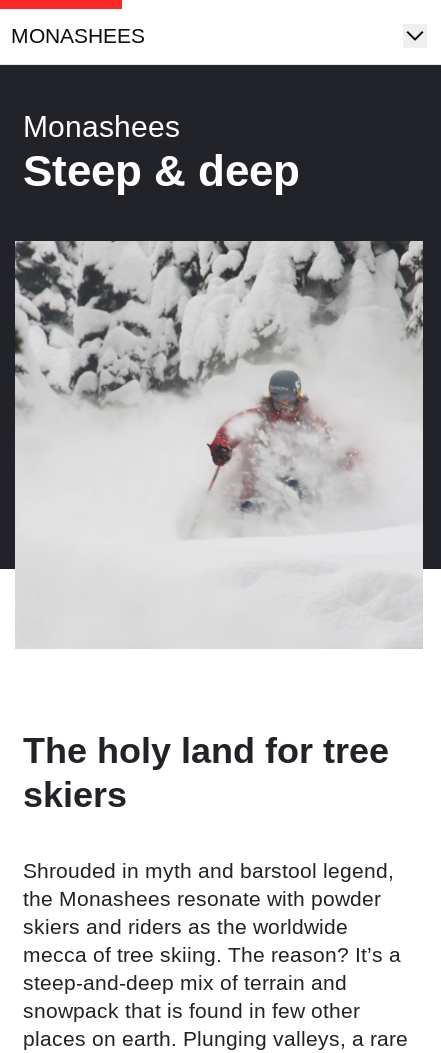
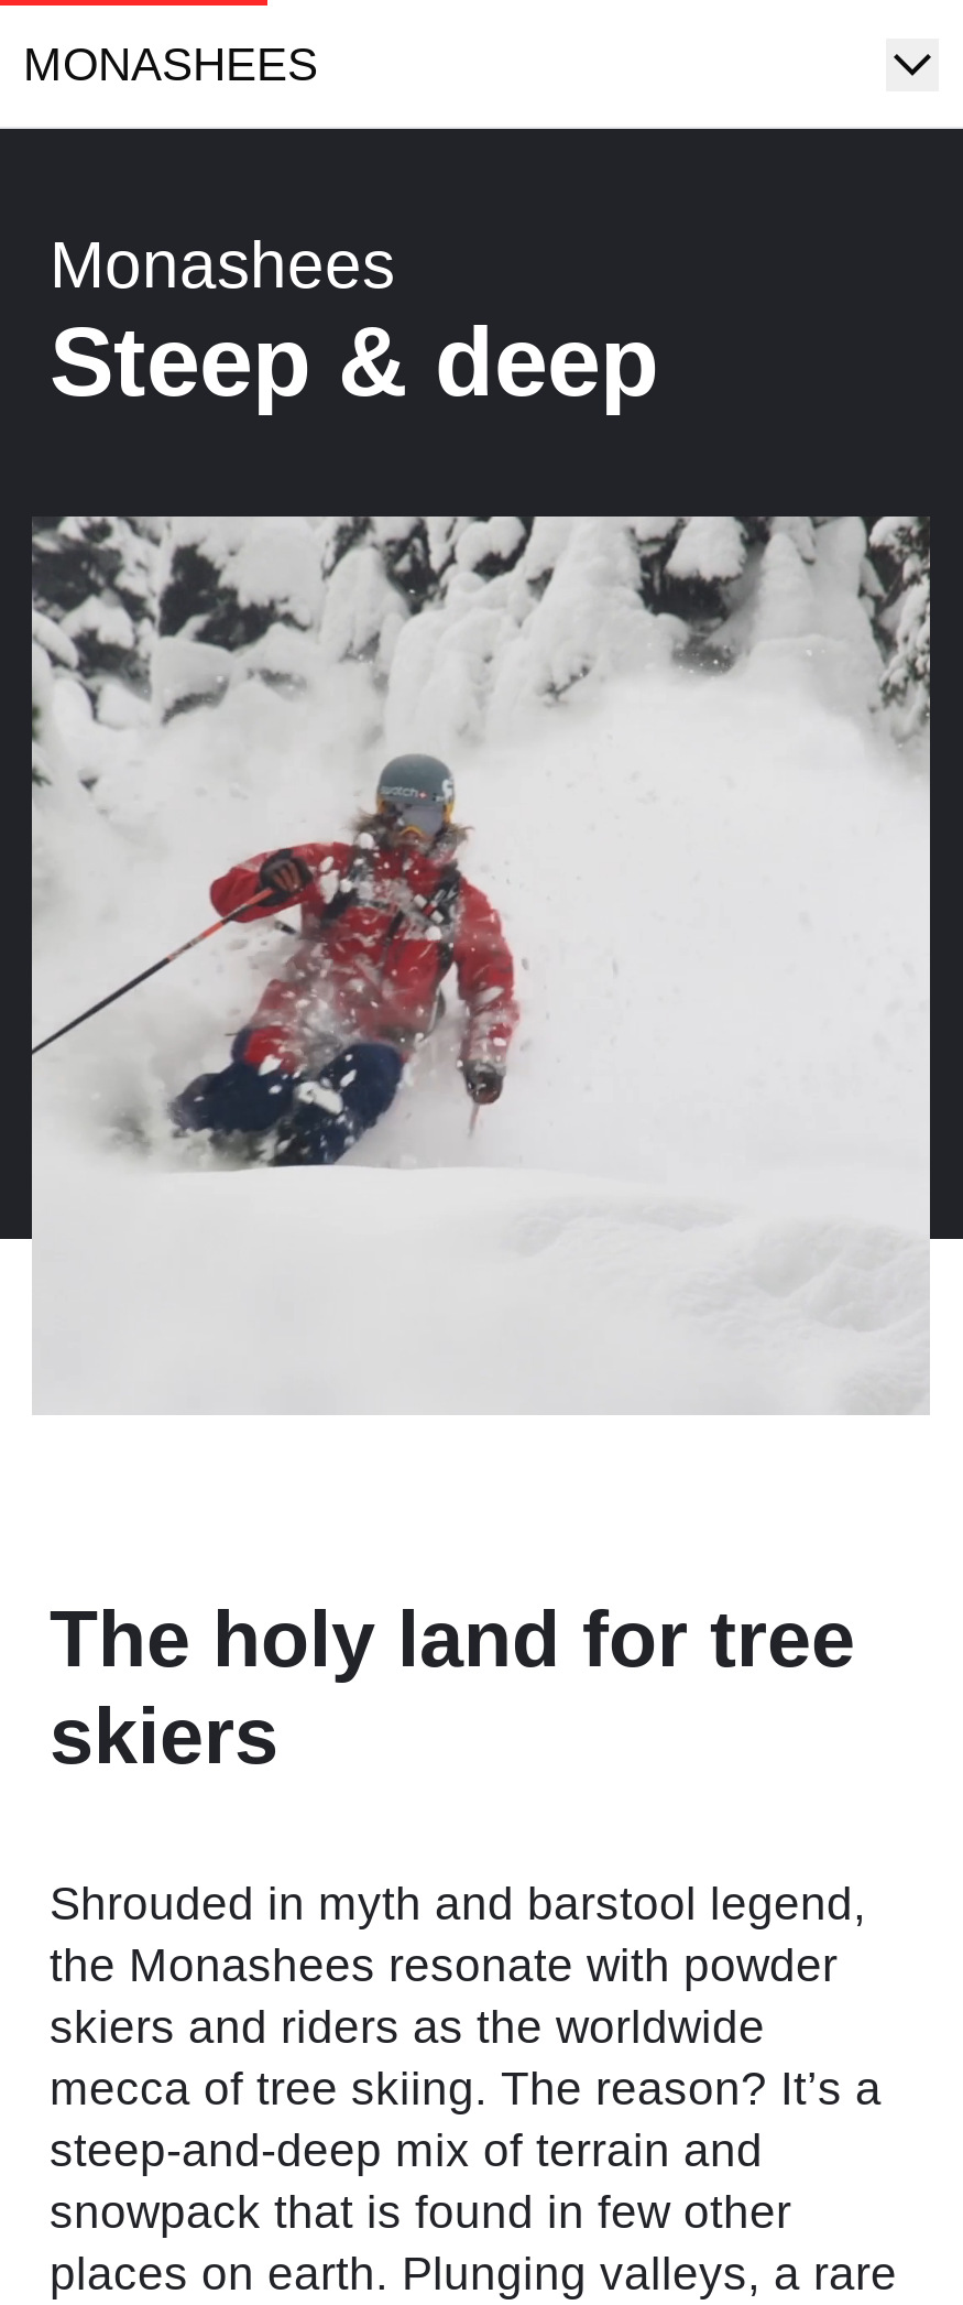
[14,240,424,538] [image] -> [30,514,930,1173] [image]

